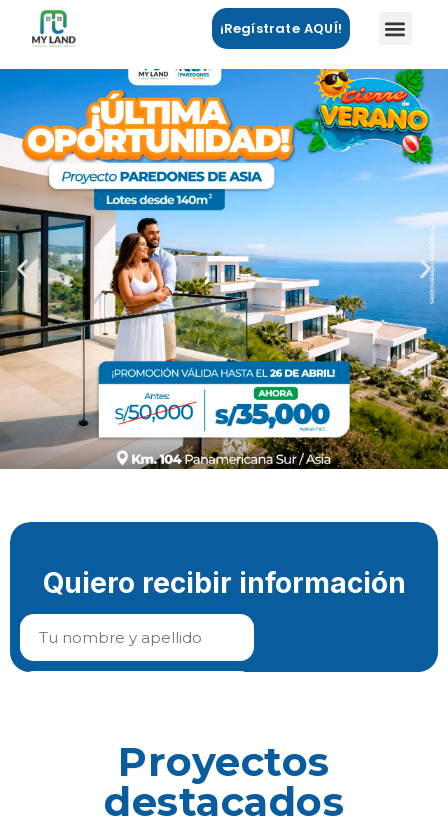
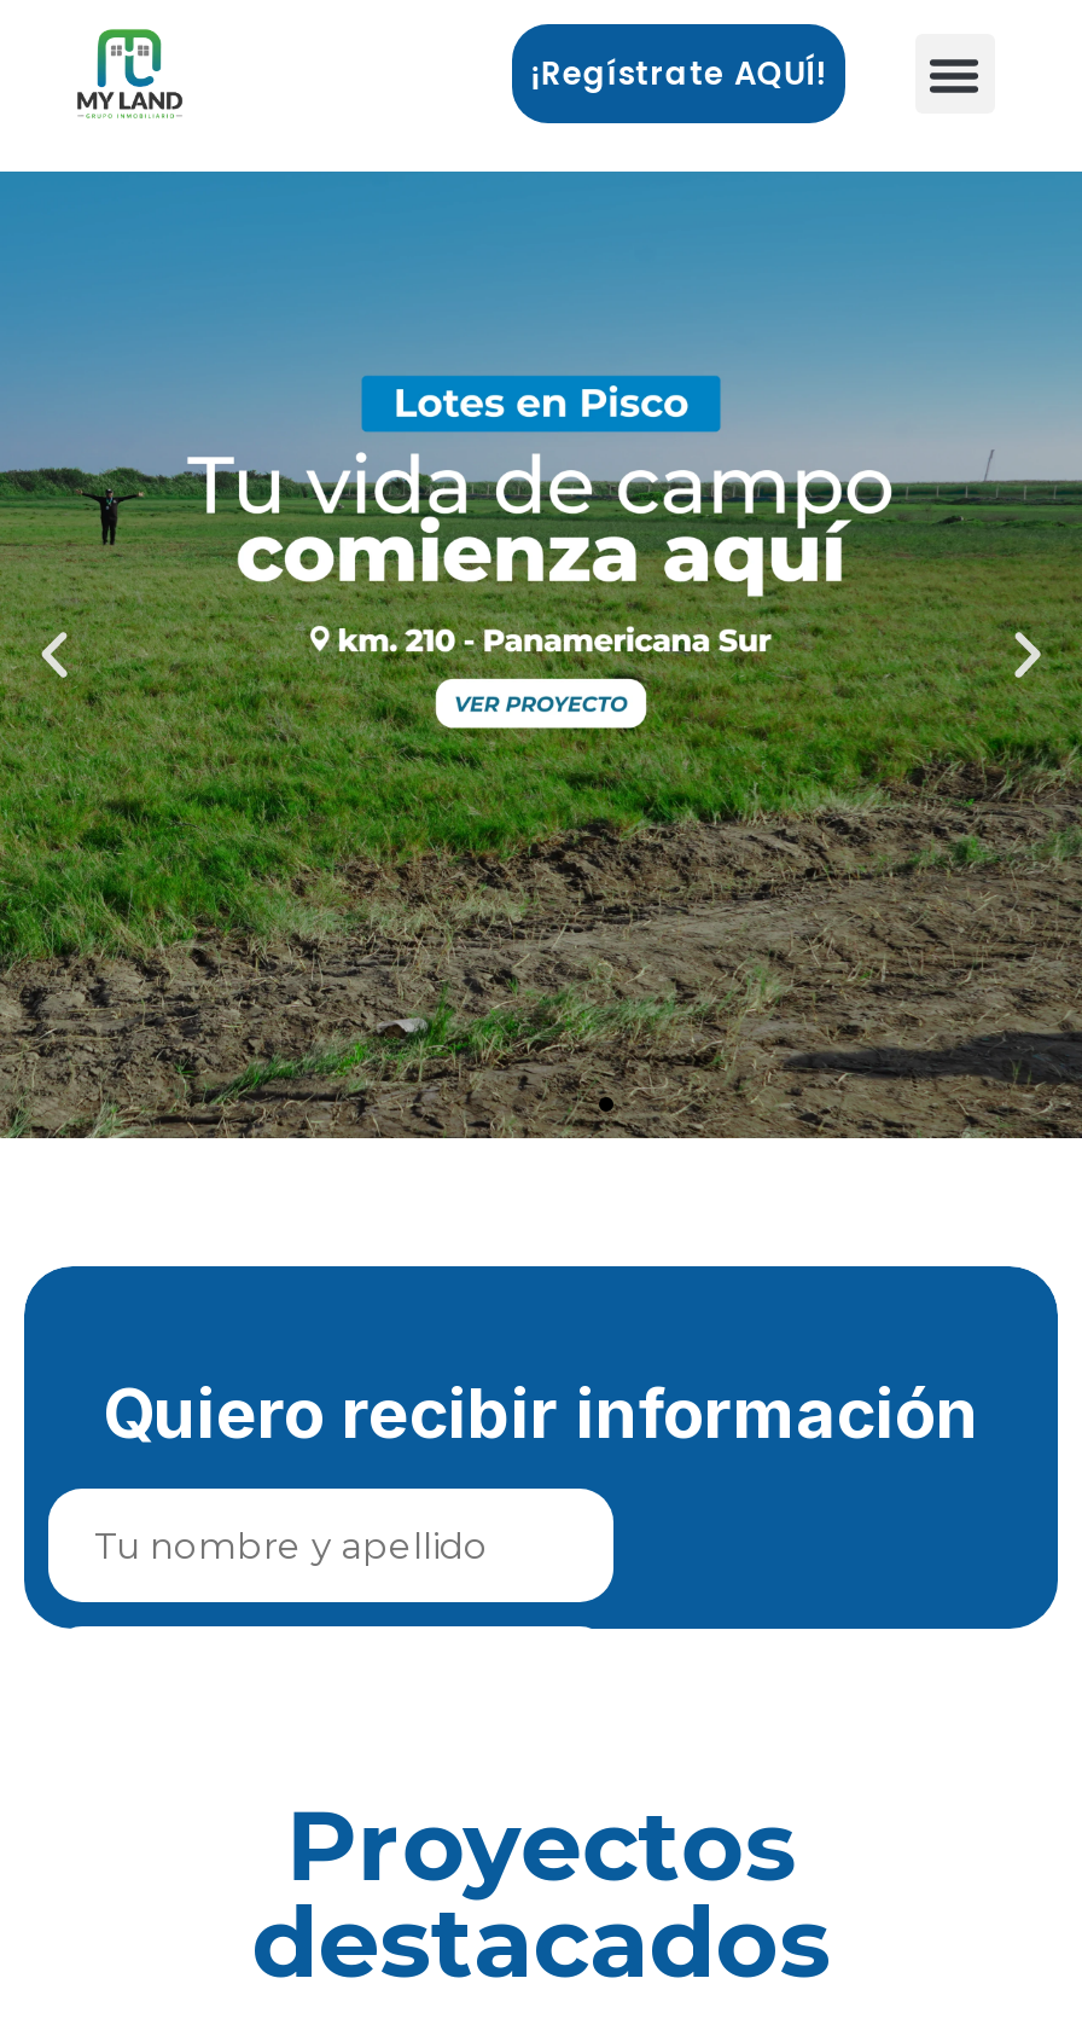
[3,68,445,469] [image] -> [7,169,1075,1141] [image]

